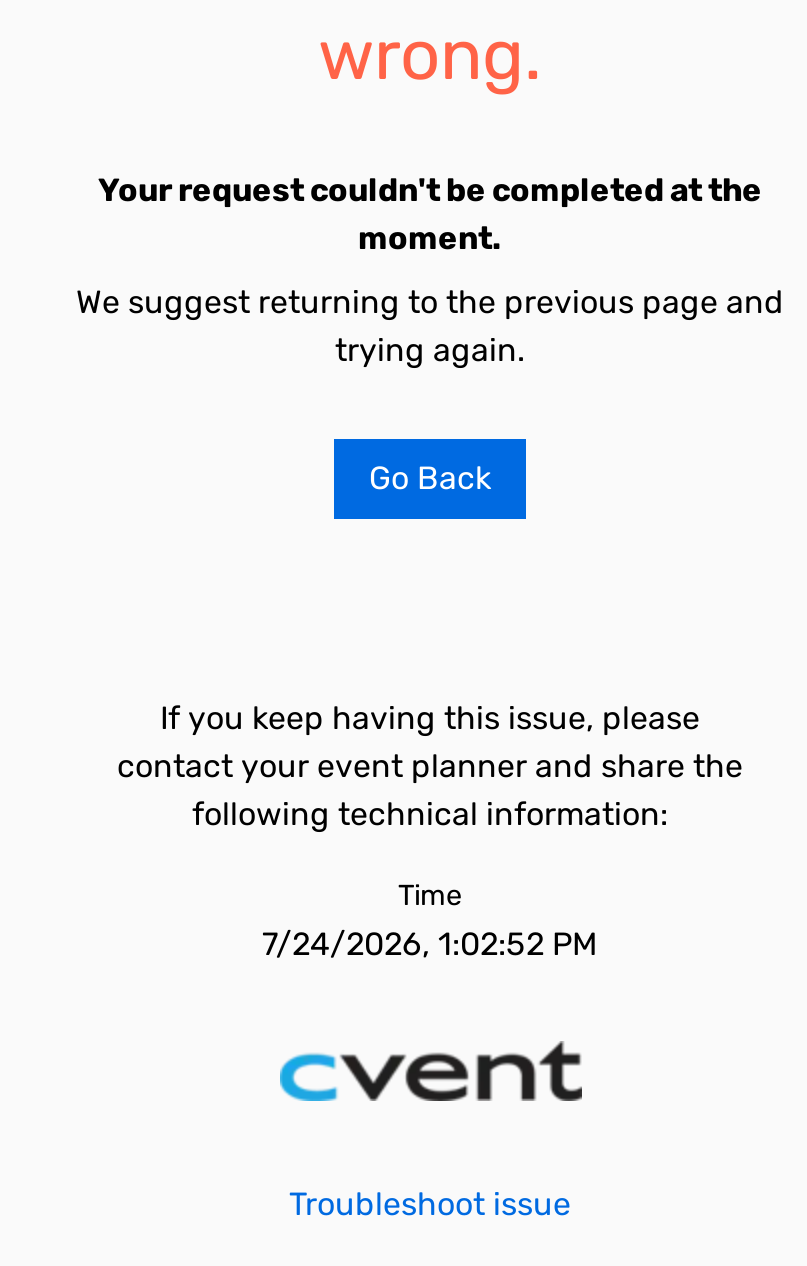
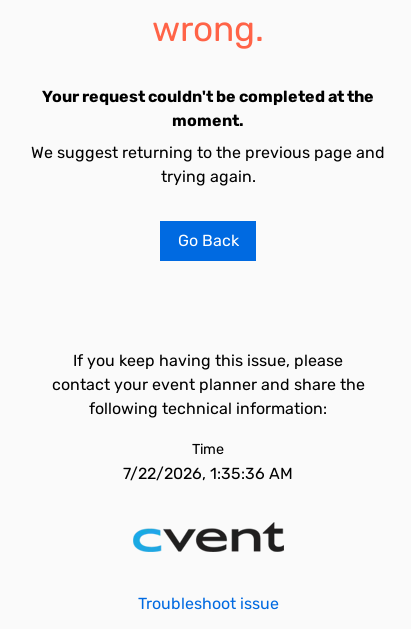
[262,925,598,963] 7/24/2026, 1:02:52 PM -> [123,464,293,483] 7/22/2026, 1:35:36 AM

